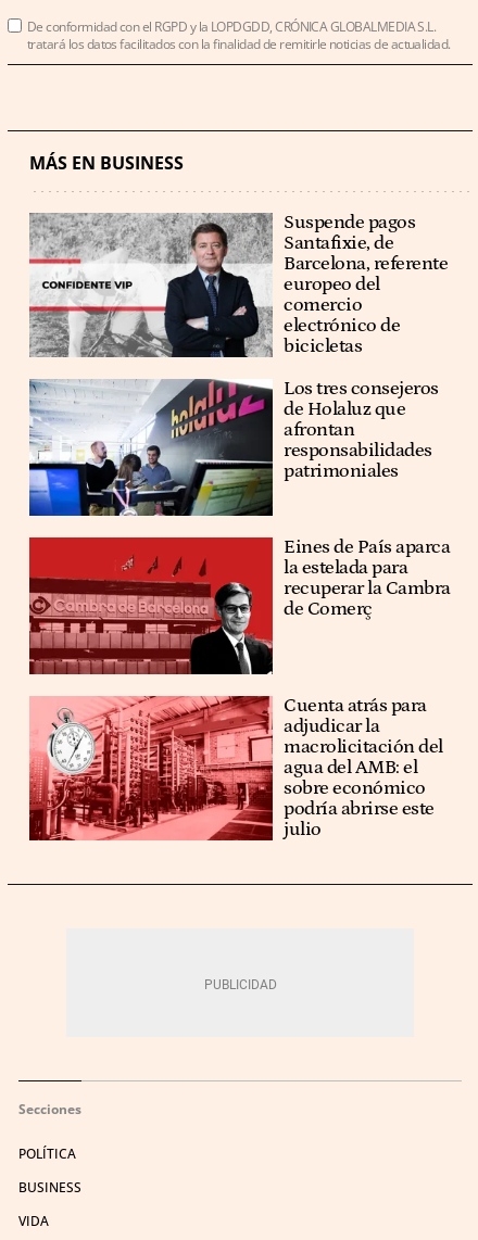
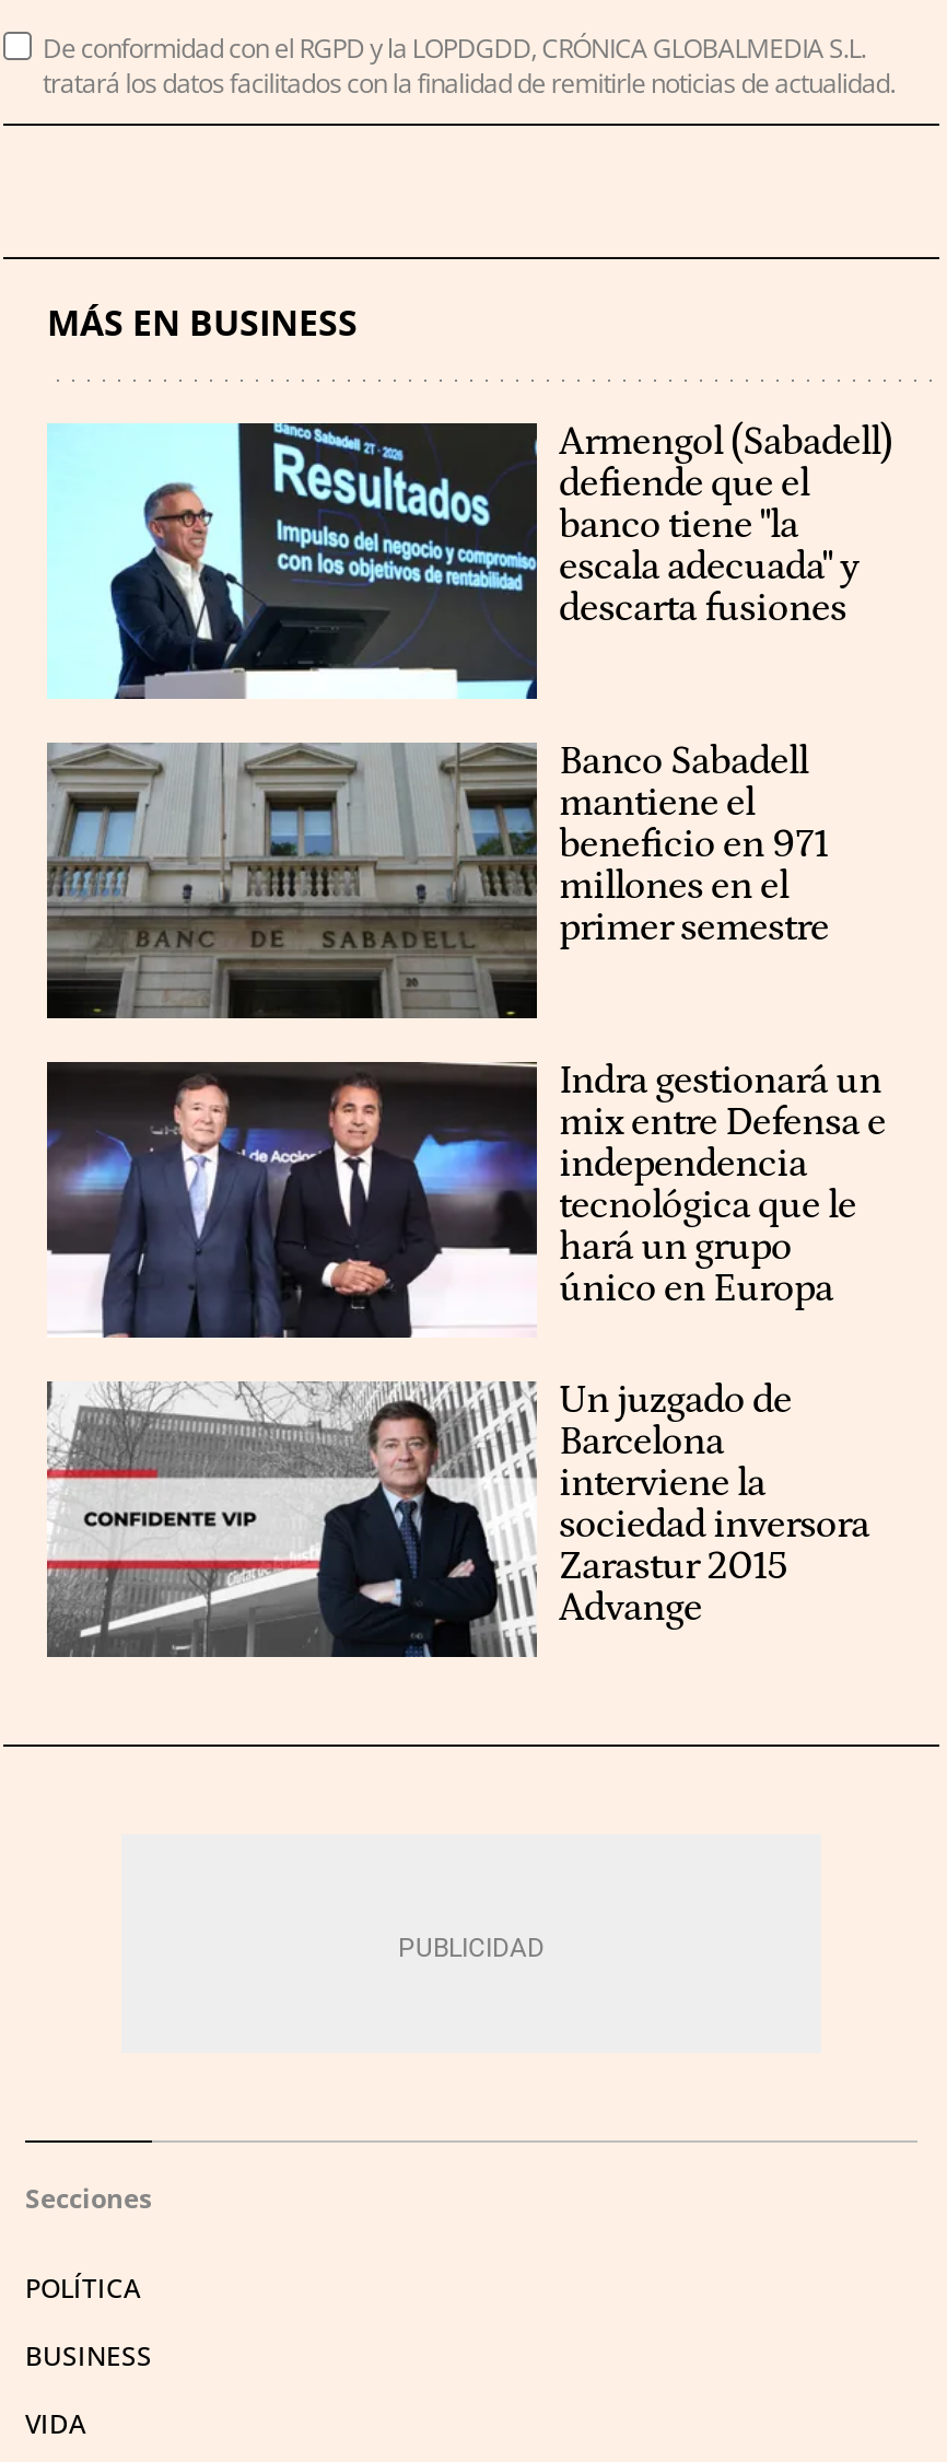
[28,212,448,358] [image] | Suspende pagos | Santafixie, de | Barcelona, referente | europeo del | comercio | electrónico de | bicicletas -> [47,421,892,701] [image] | Armengol (Sabadell) | defiende que el | banco tiene "la | escala adecuada" y | descarta fusiones
[28,378,438,517] [image] | Los tres consejeros | de Holaluz que | afrontan | responsabilidades | patrimoniales -> [45,740,829,1020] [image] | Banco Sabadell | mantiene el | beneficio en 971 | millones en el | primer semestre
[28,536,450,675] [image] | Eines de País aparca | la estelada para | recuperar la Cambra | de Comerç -> [45,1060,886,1340] [image] | Indra gestionará un | mix entre Defensa e | independencia | tecnológica que le | hará un grupo | único en Europa
[28,695,443,842] [image] | Cuenta atrás para | adjudicar la | macrolicitación del | agua del AMB: el | sobre económico | podría abrirse este | julio -> [45,1379,869,1659] [image] | Un juzgado de | Barcelona | interviene la | sociedad inversora | Zarastur 2015 | Advange

